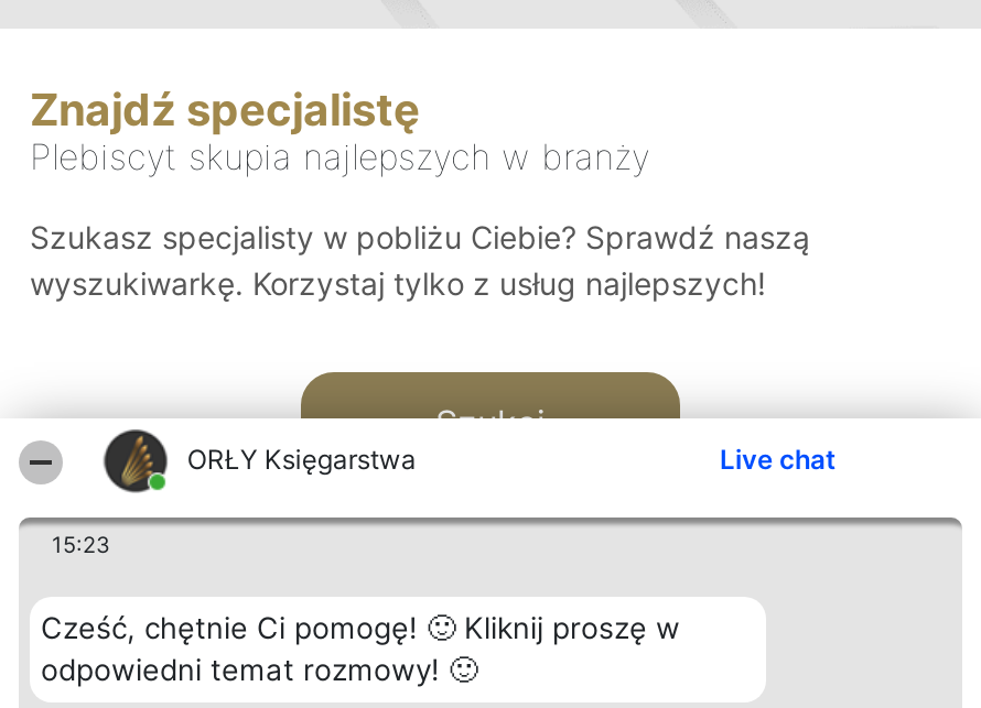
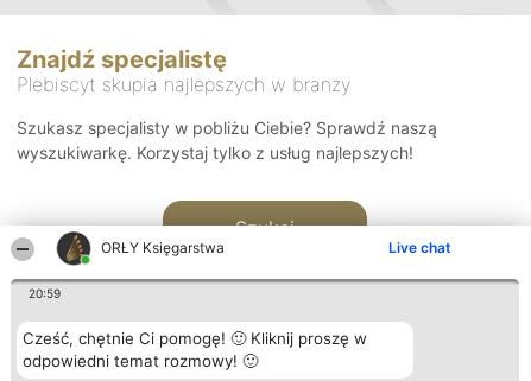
[52,531,109,557] 15:23 -> [29,286,61,300] 20:59

